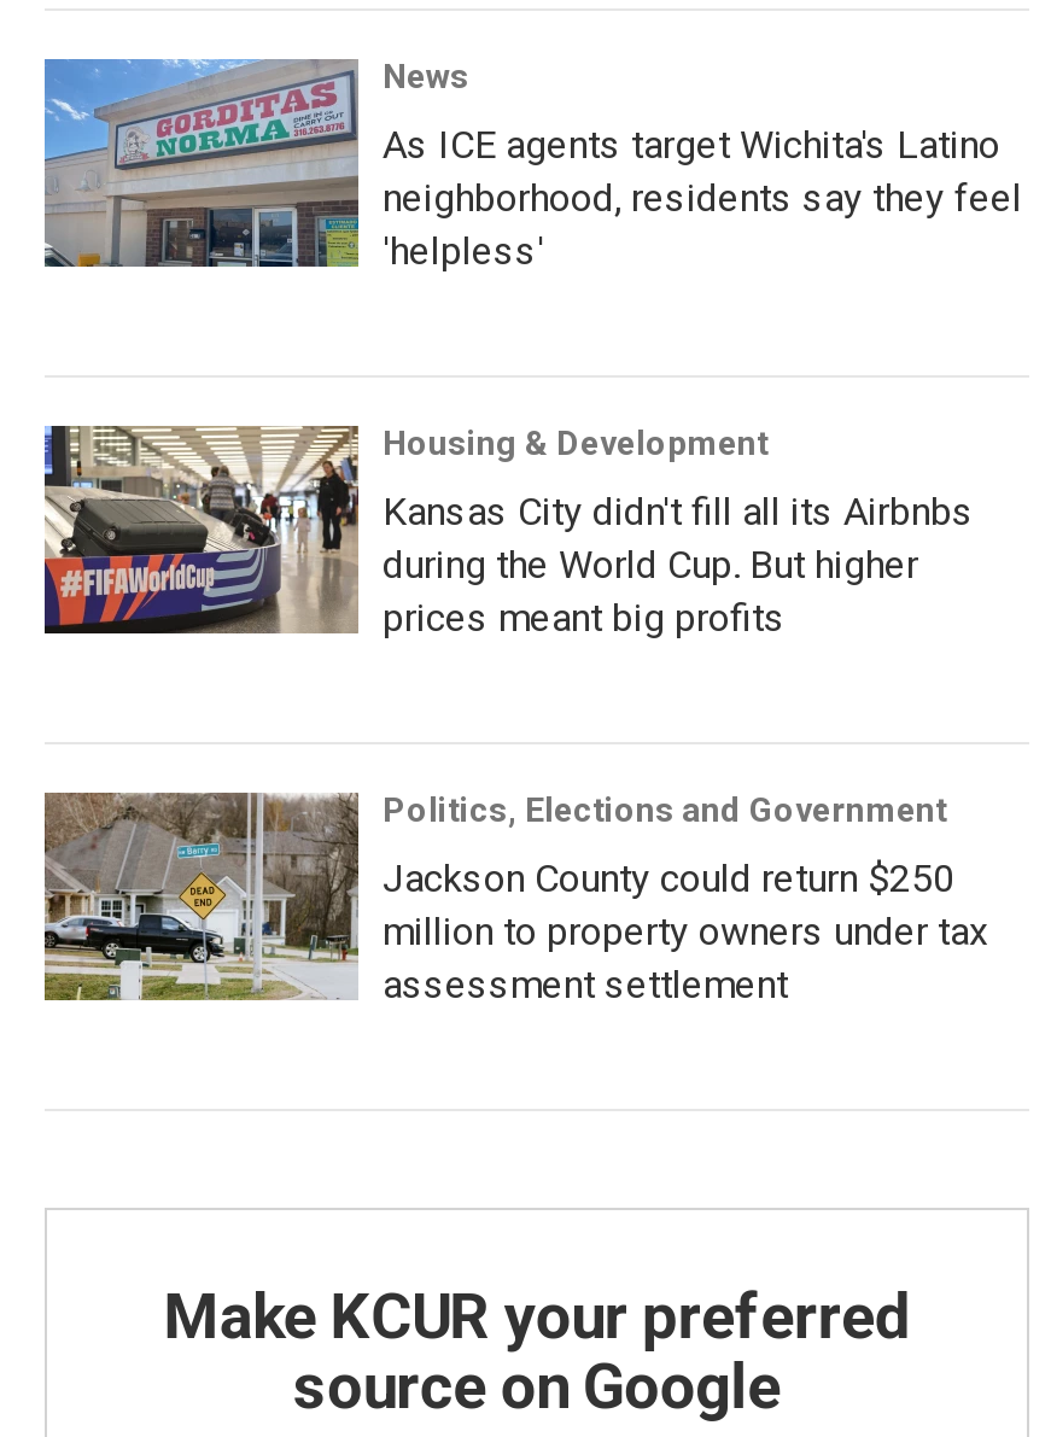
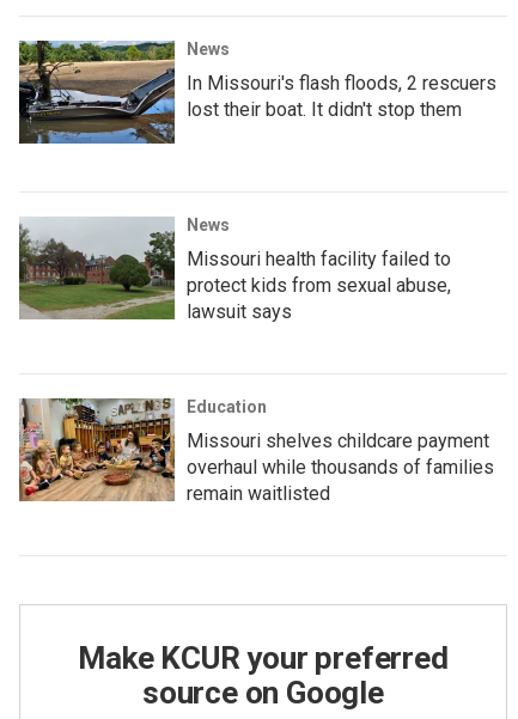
[42,57,1022,273] [image] | As ICE agents target Wichita's Latino | neighborhood, residents say they feel | 'helpless' -> [18,39,496,145] [image] | In Missouri's flash floods, 2 rescuers | lost their boat. It didn't stop them
[42,423,769,633] [image] | Housing & Development -> [18,215,230,319] [image] | News
[383,488,974,640] Kansas City didn't fill all its Airbnbs | during the World Cup. But higher | prices meant big profits -> [187,247,451,323] Missouri health facility failed to | protect kids from sexual abuse, | lawsuit says
[45,789,947,1003] [image] | Politics, Elections and Government -> [19,397,267,502] [image] | Education
[383,854,988,1007] Jackson County could return $250 | million to property owners under tax | assessment settlement -> [187,429,494,504] Missouri shelves childcare payment | overhaul while thousands of families | remain waitlisted

